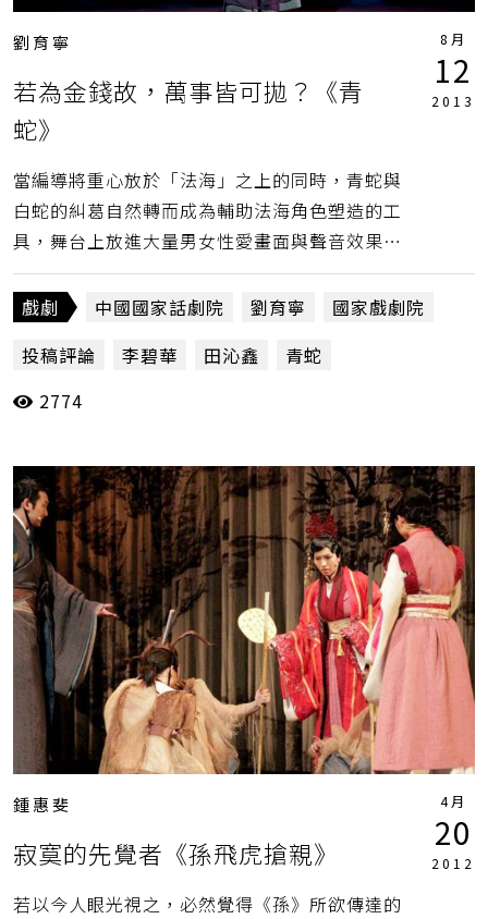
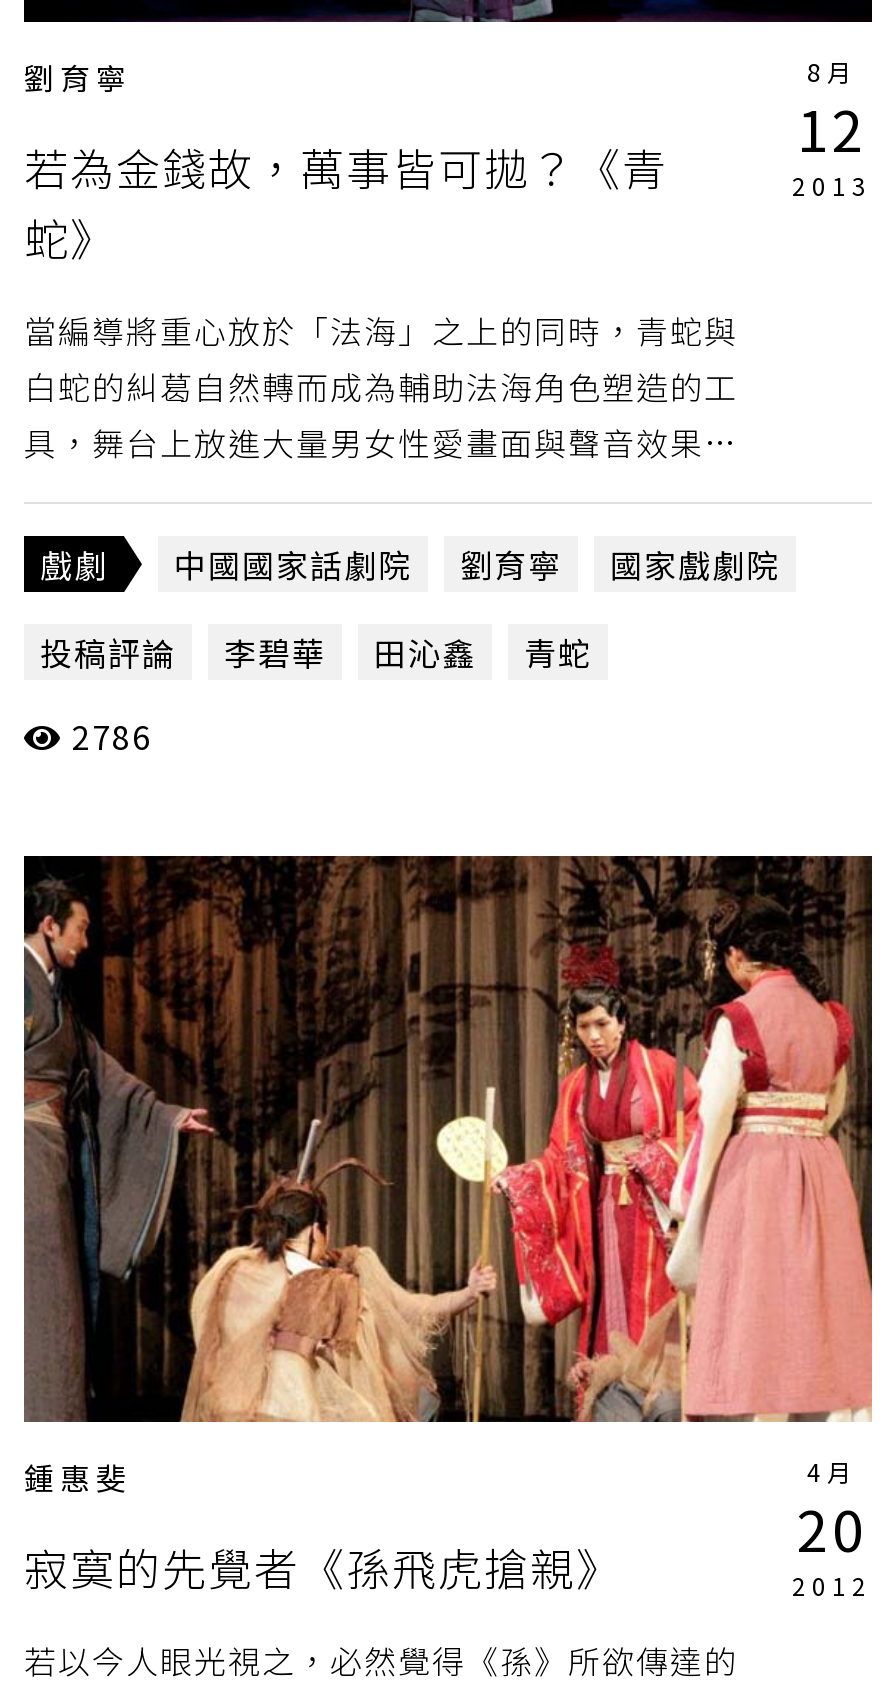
[39,388,83,414] 2774 -> [72,712,152,760] 2786

